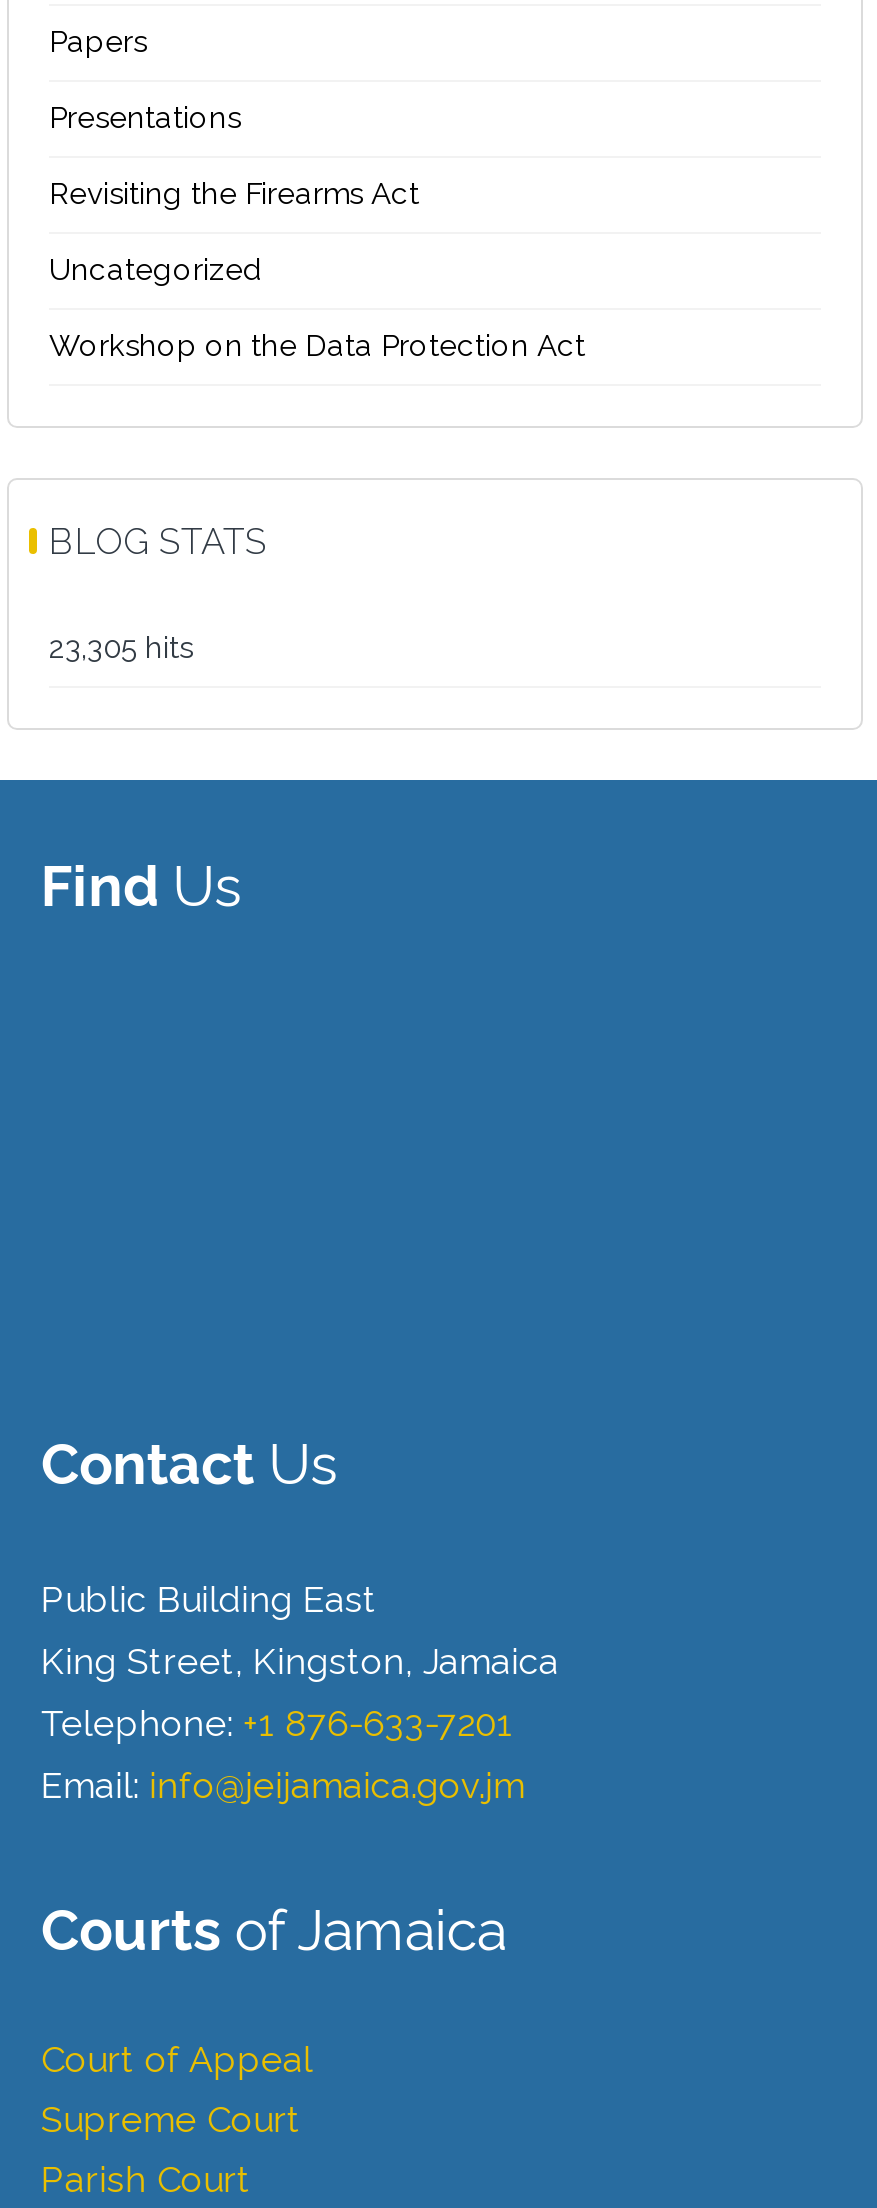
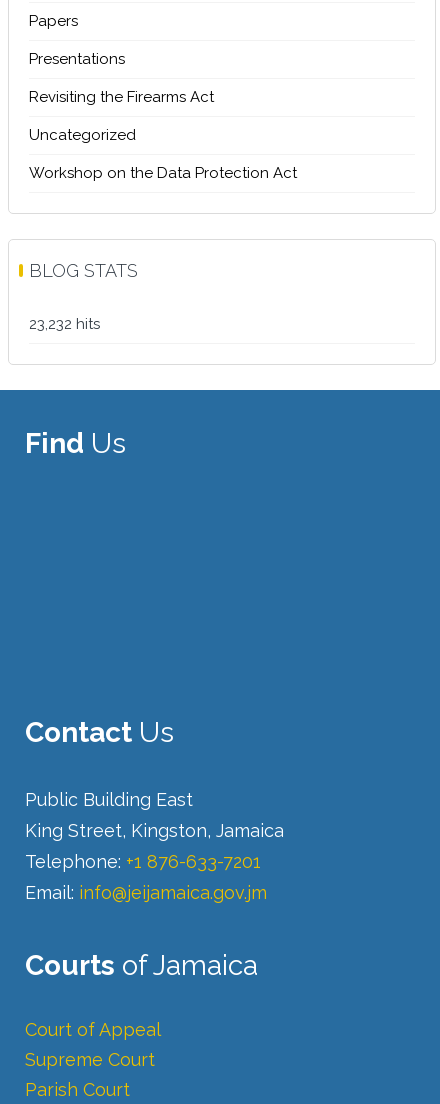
[49,630,193,666] 23,305 hits -> [29,315,100,333] 23,232 hits

